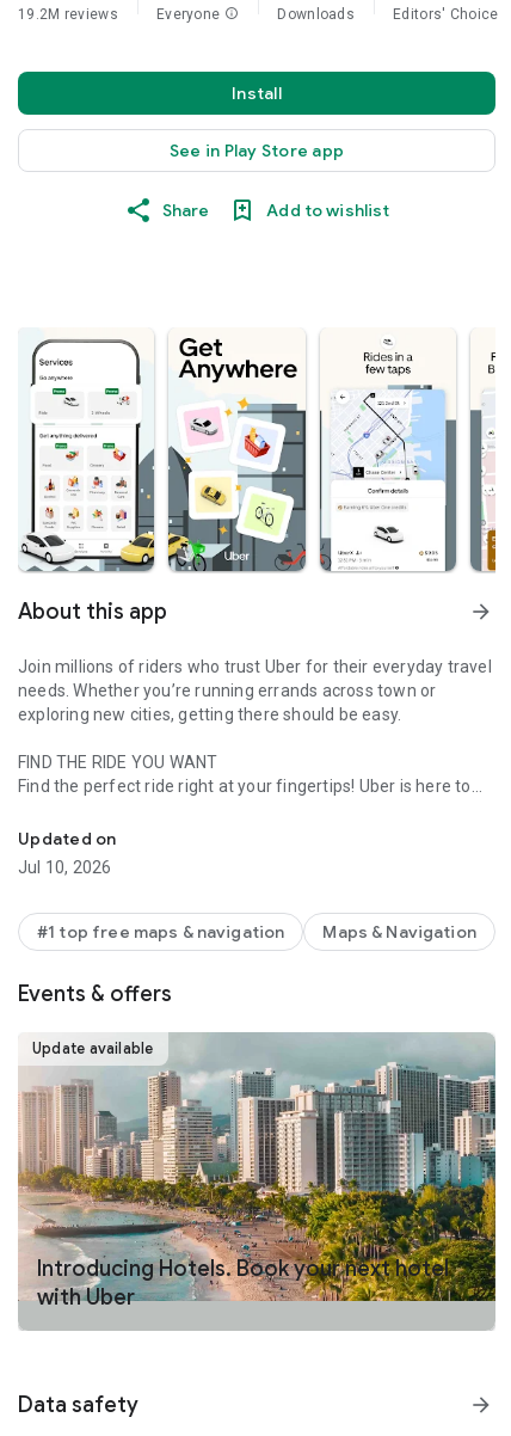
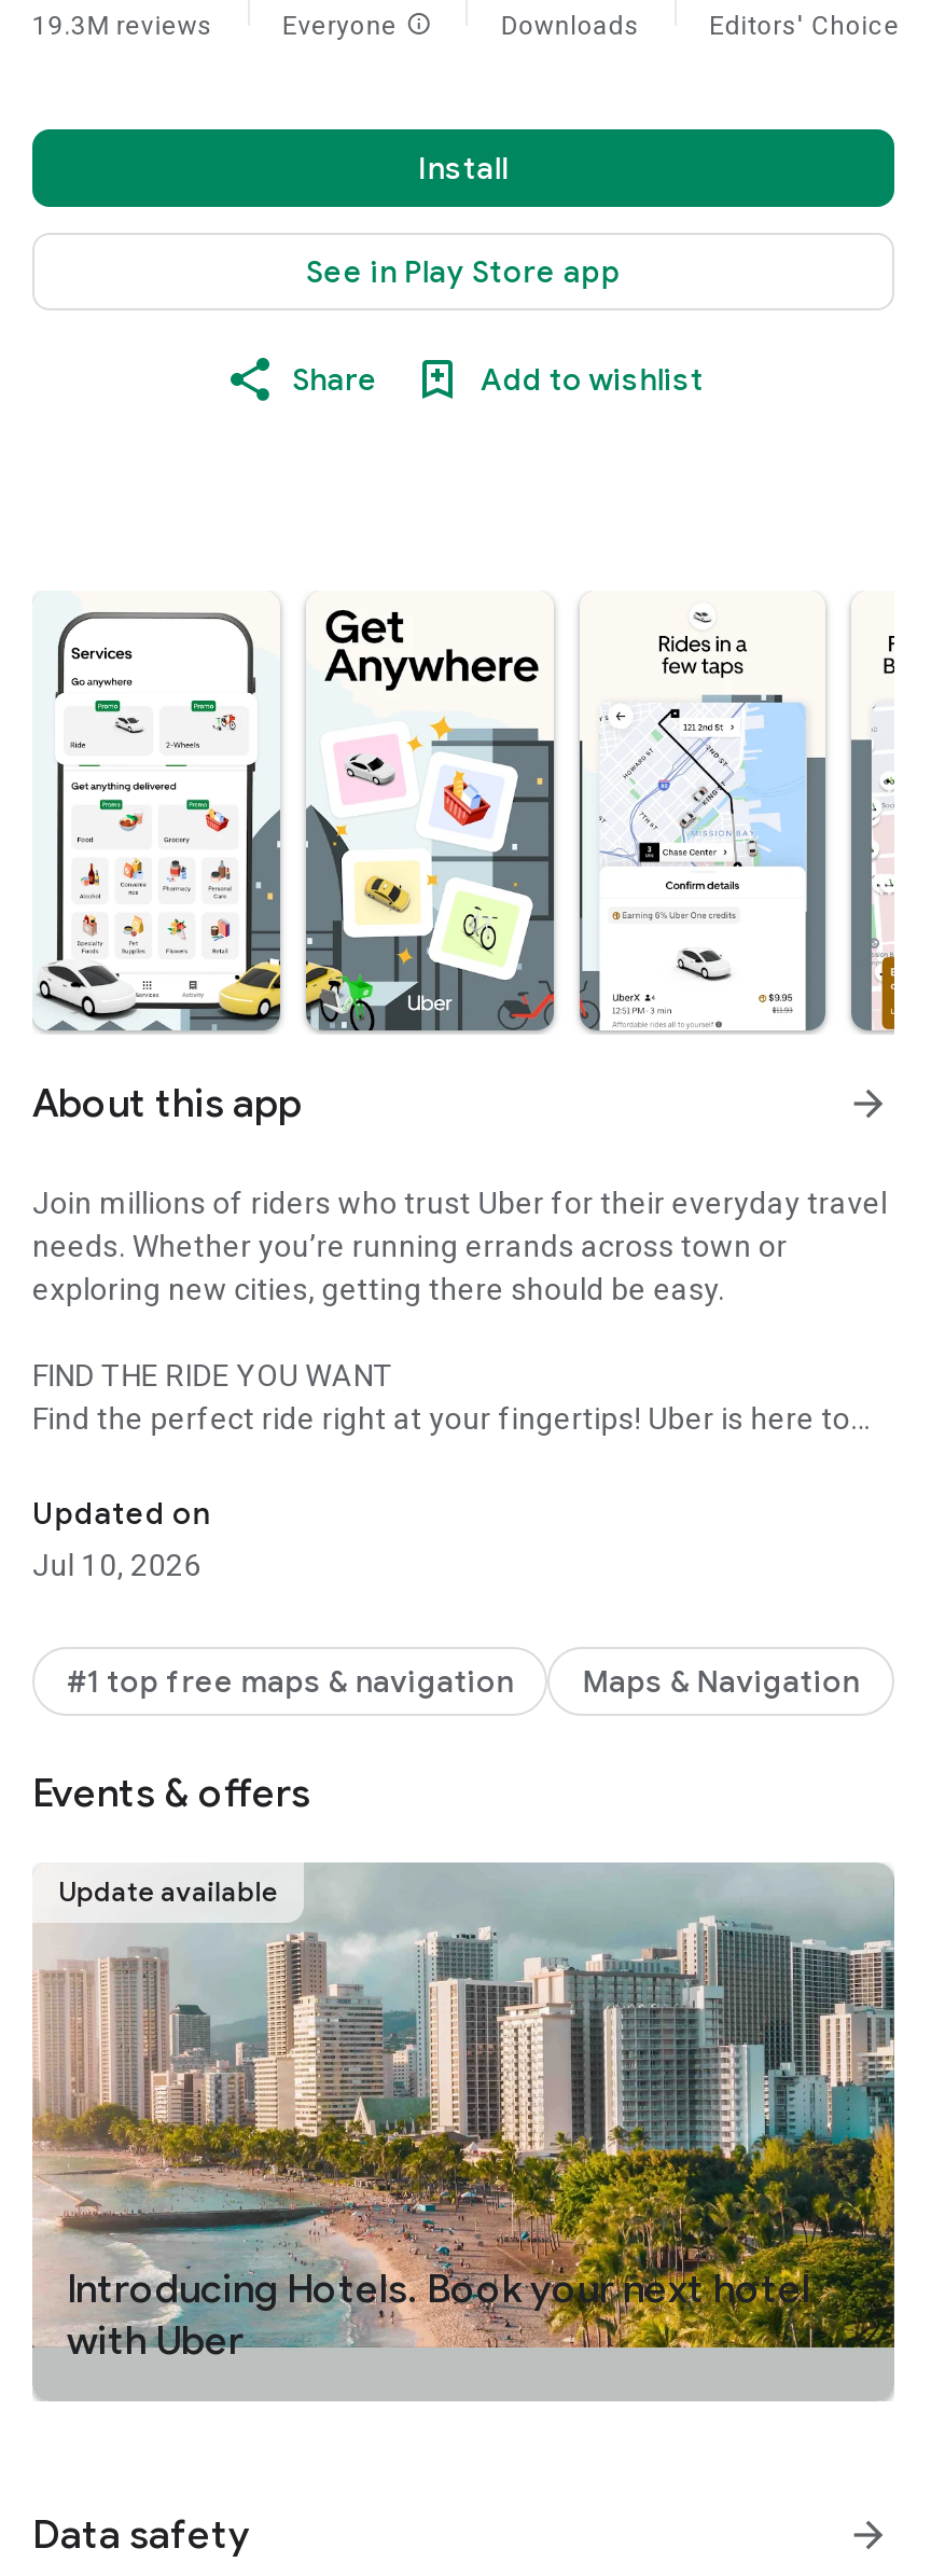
[18,6,118,23] 19.2M reviews -> [32,11,213,41] 19.3M reviews

